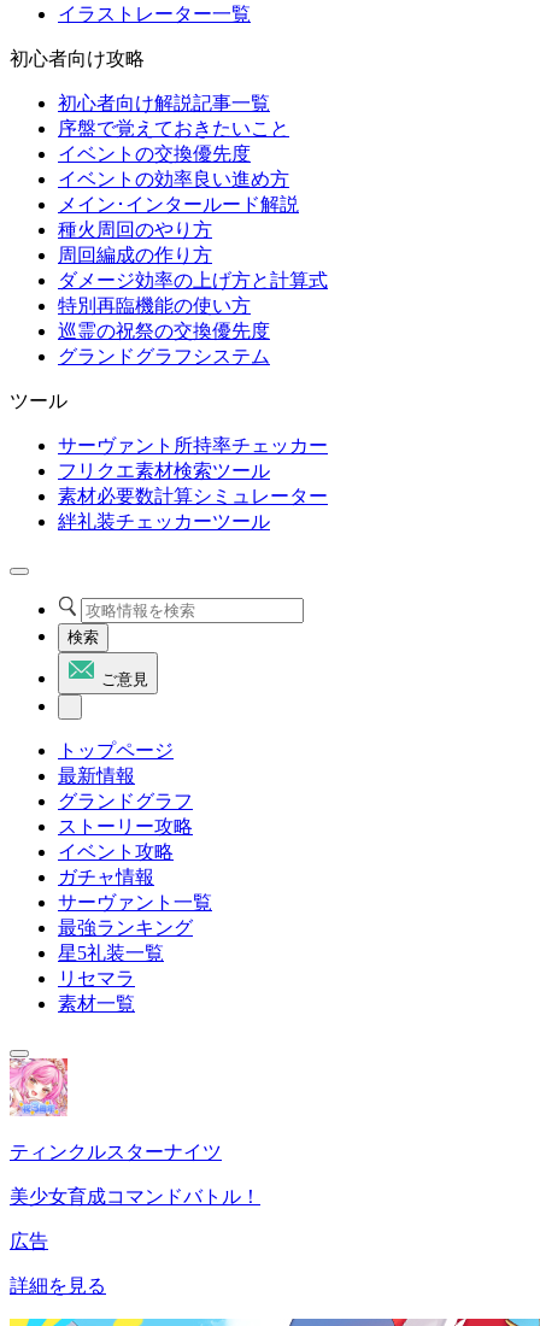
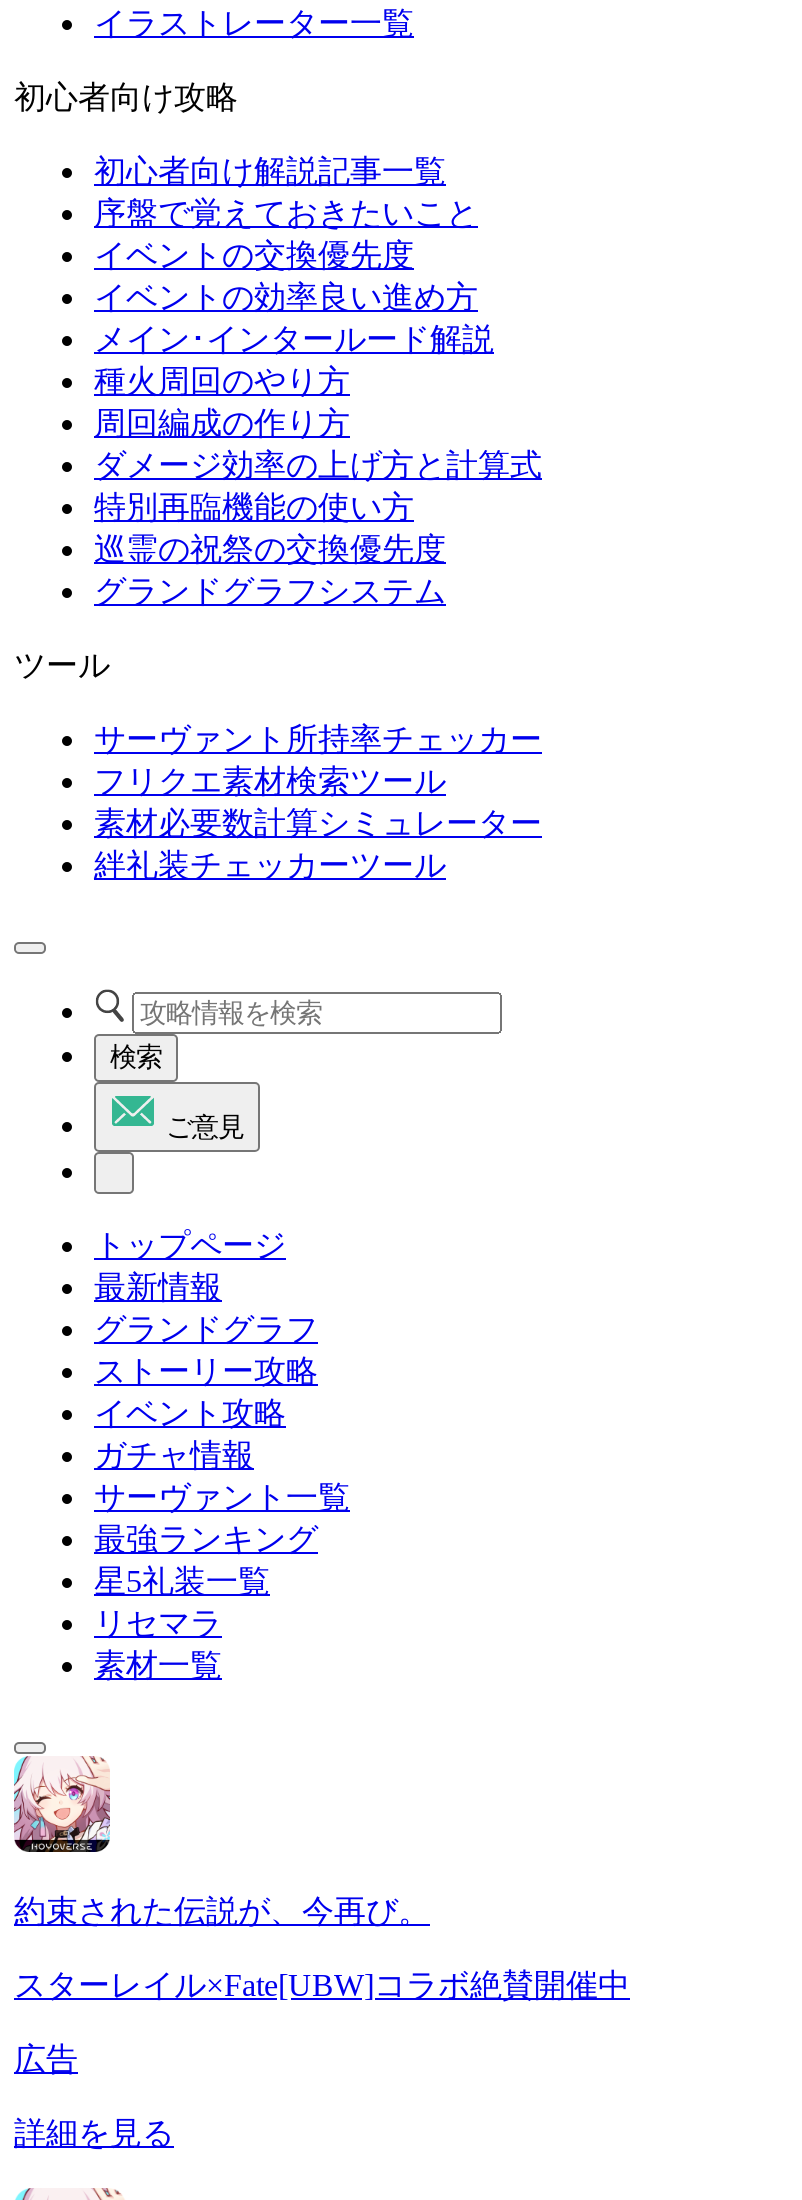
[8,1057,222,1162] [image] | ティンクルスターナイツ -> [12,1754,430,1928] [image] | 約束された伝説が、今再び。
[10,1186,260,1207] 美少女育成コマンドバトル！ -> [14,1968,630,2002] スターレイル×Fate[UBW]コラボ絶賛開催中

